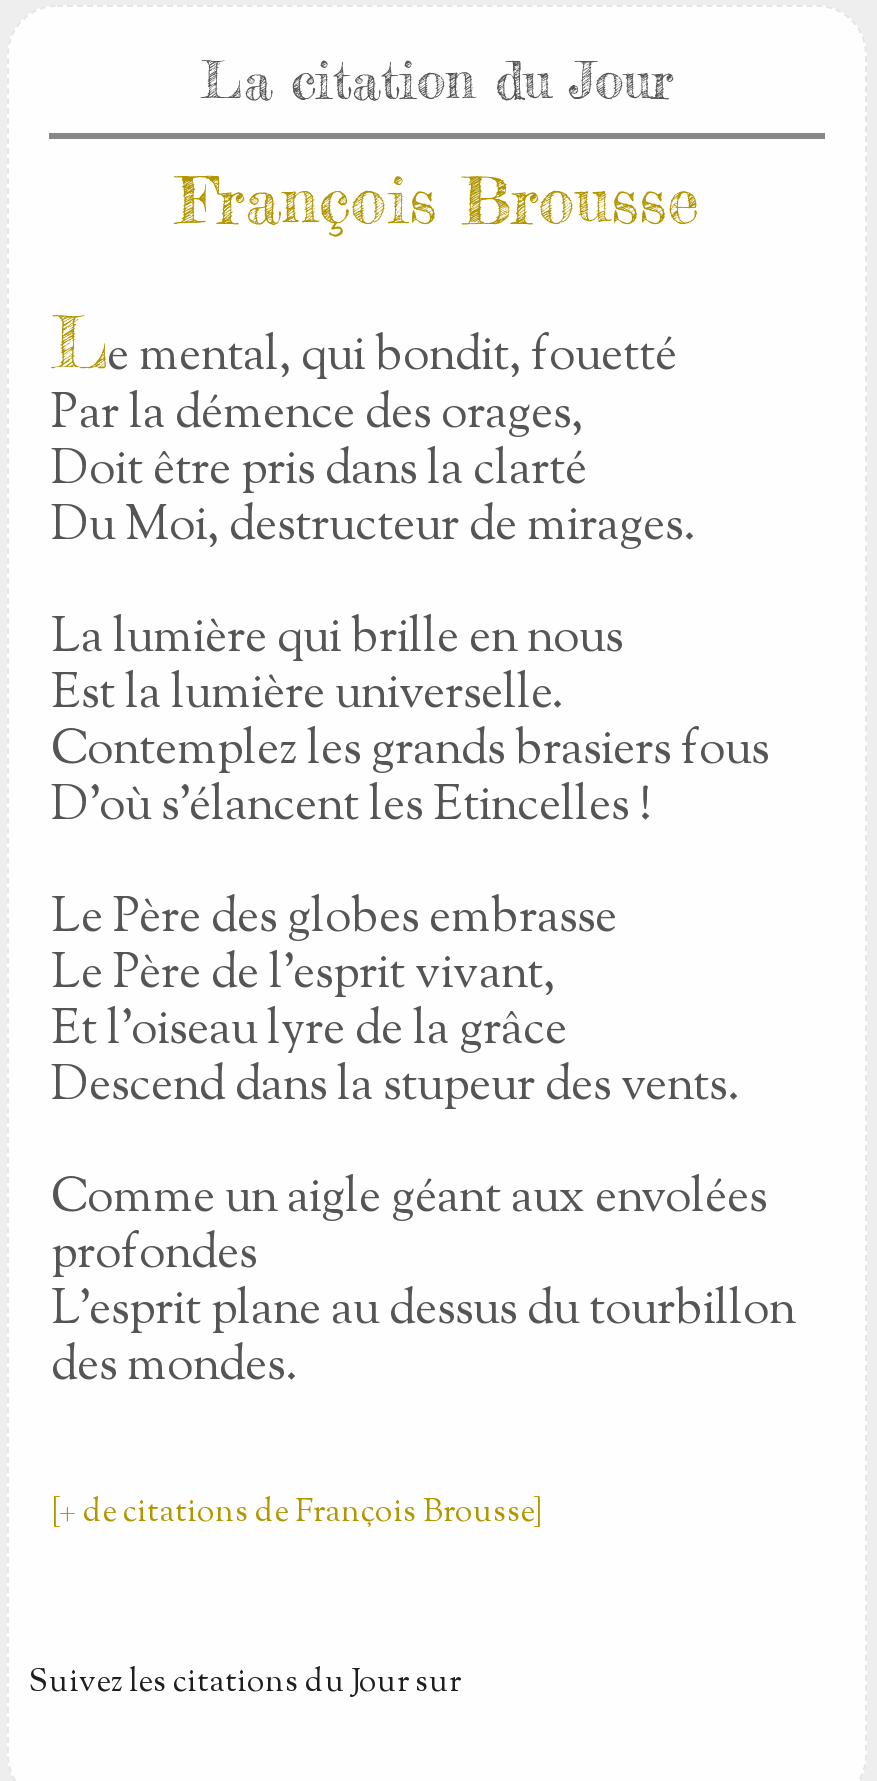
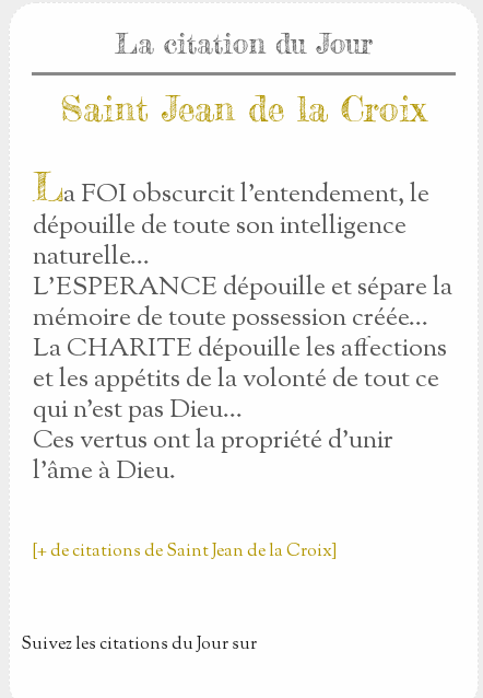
[51,161,795,1537] François Brousse | Le mental, qui bondit, fouetté | Par la démence des orages, | Doit être pris dans la clarté | Du Moi, destructeur de mirages. | La lumière qui brille en nous | Est la lumière universelle. | Contemplez les grands brasiers fous | D'où s'élancent les Etincelles ! | Le Père des globes embrasse | Le Père de l'esprit vivant, | Et l'oiseau lyre de la grâce | Descend dans la stupeur des vents. | Comme un aigle géant aux envolées | profondes | L'esprit plane au dessus du tourbillon | des mondes. | [+ de citations de François Brousse] -> [33,88,452,565] Saint Jean de la Croix | La FOI obscurcit l'entendement, le | dépouille de toute son intelligence | naturelle... | L'ESPERANCE dépouille et sépare la | mémoire de toute possession créée... | La CHARITE dépouille les affections | et les appétits de la volonté de tout ce | qui n'est pas Dieu... | Ces vertus ont la propriété d'unir | l'âme à Dieu. | [+ de citations de Saint Jean de la Croix]

